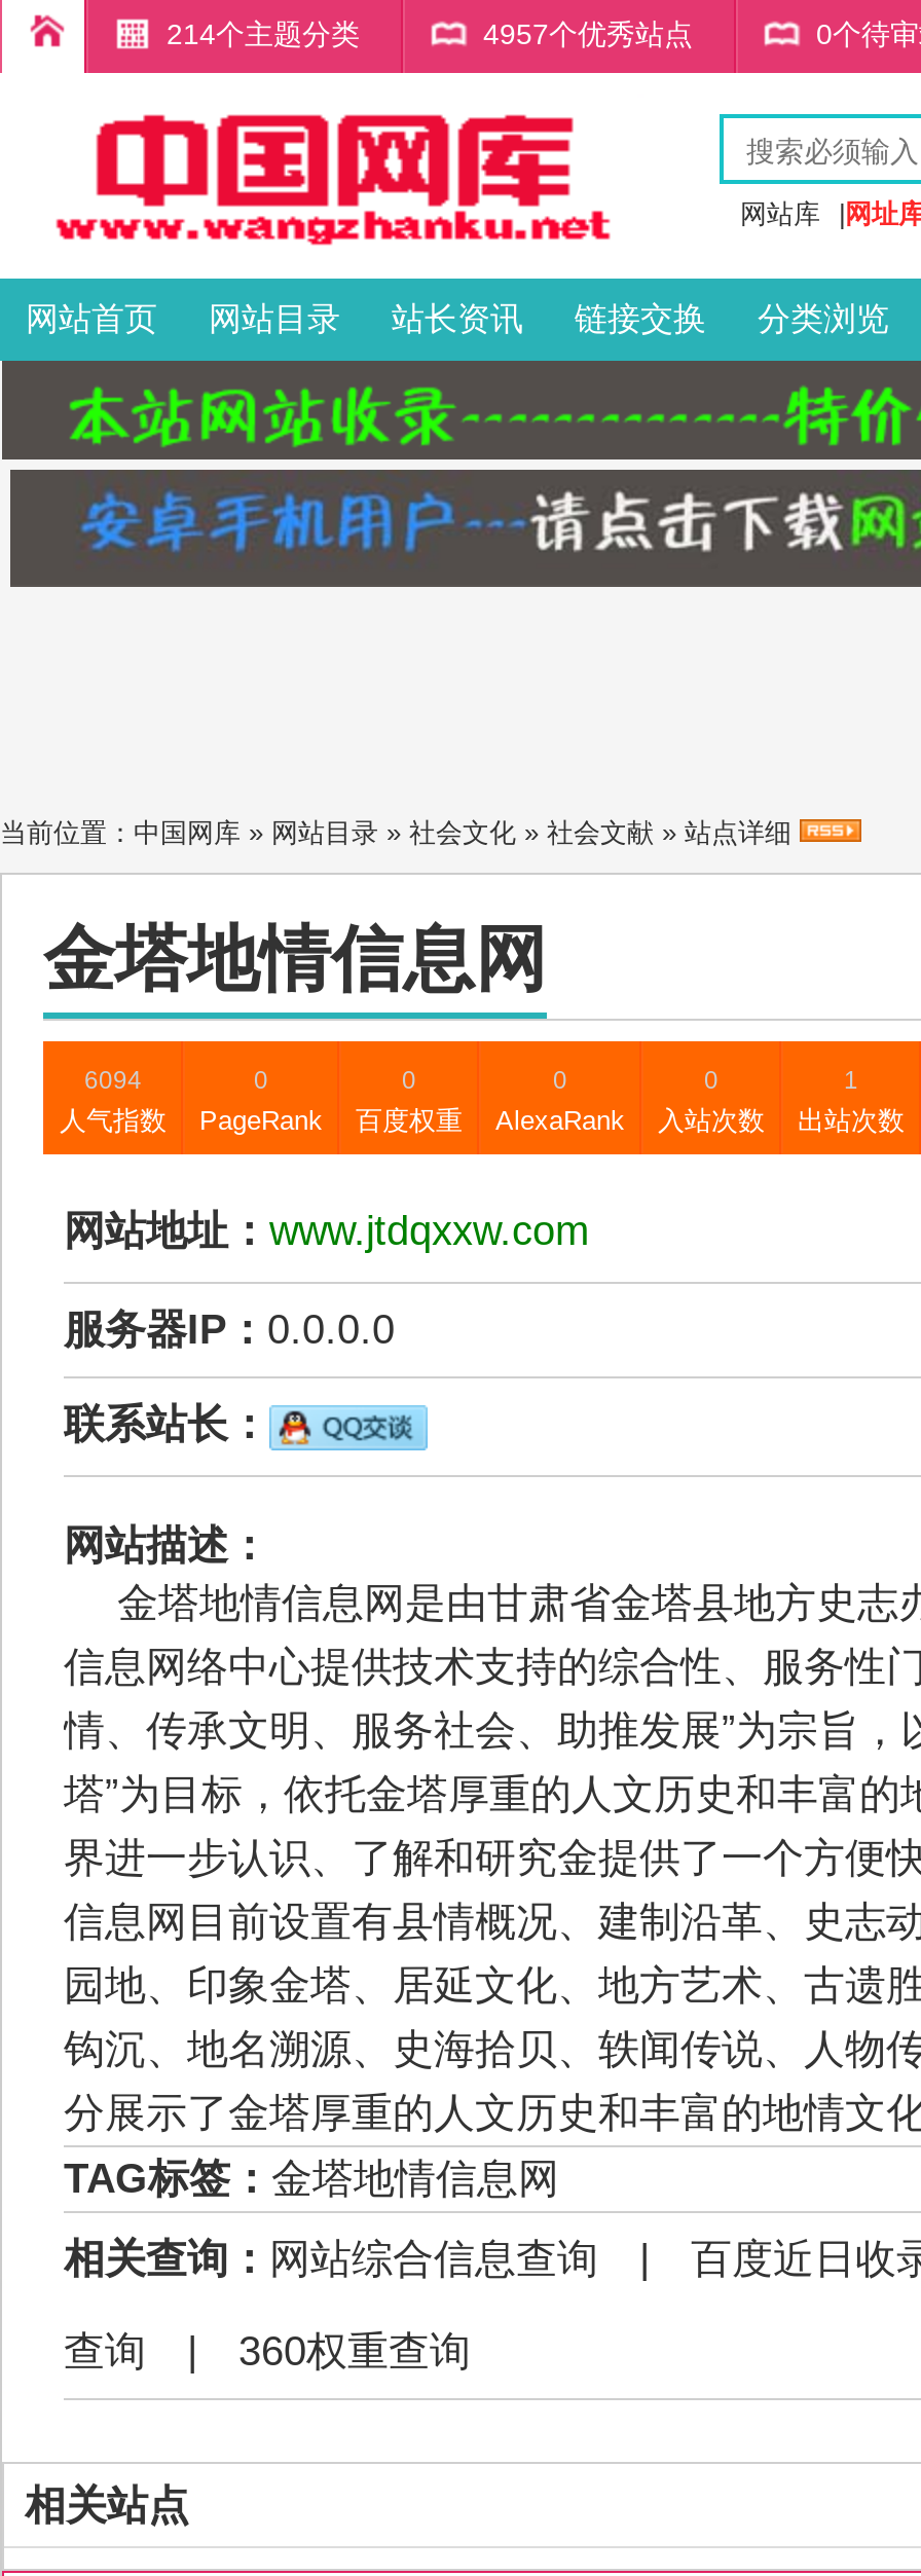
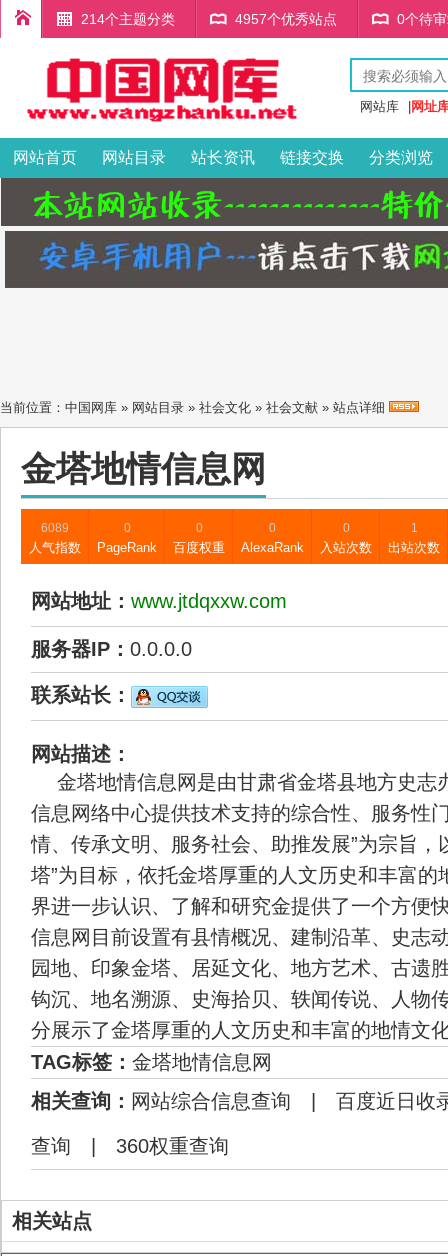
[84,1066,142,1095] 6094 -> [41,521,69,535] 6089

